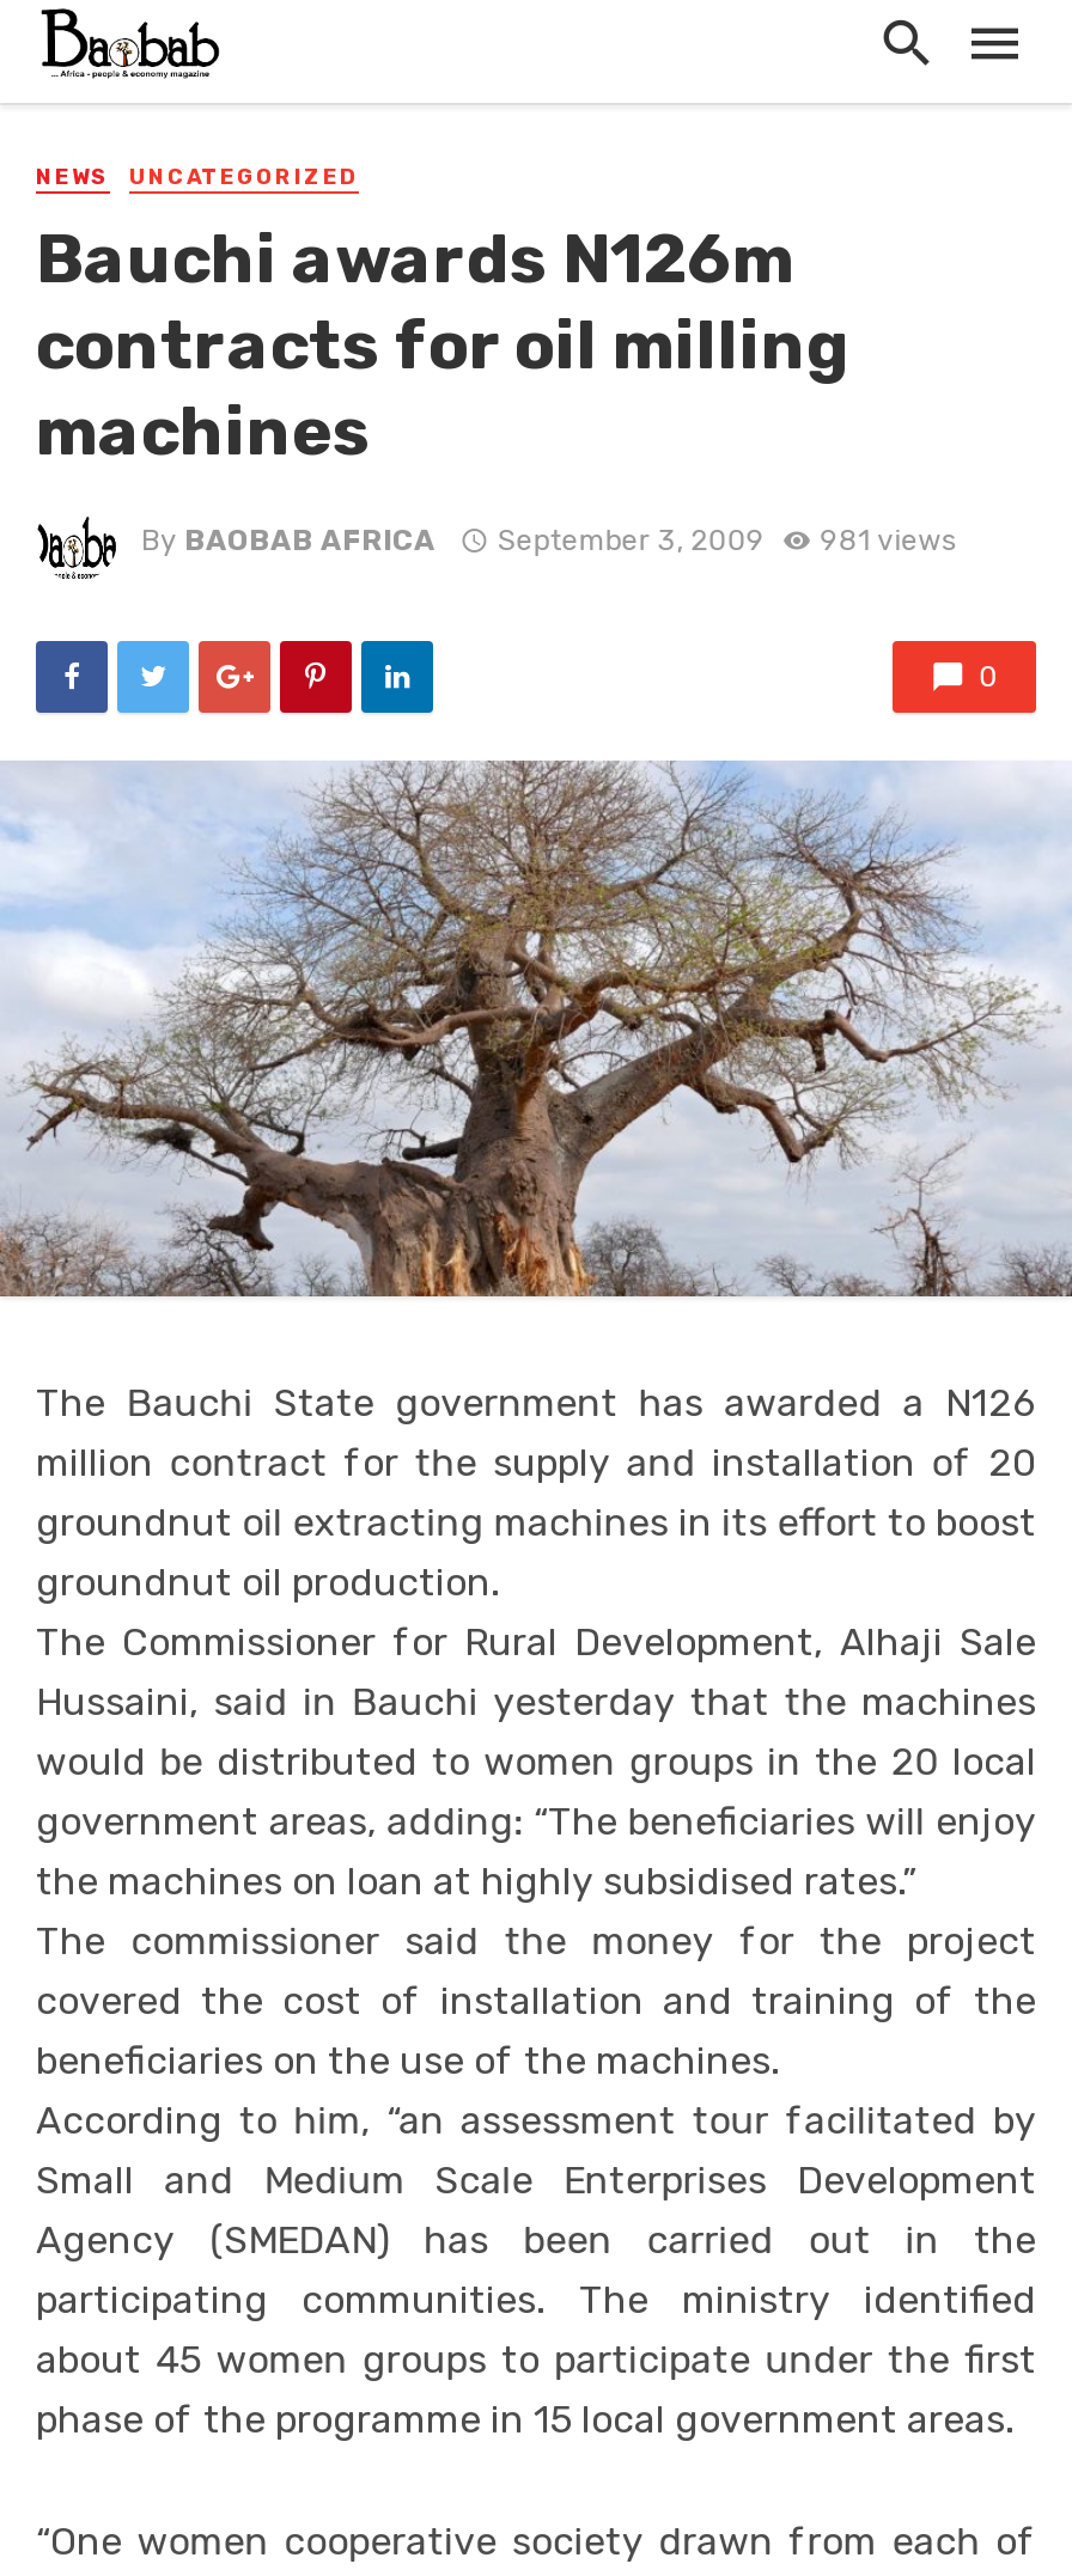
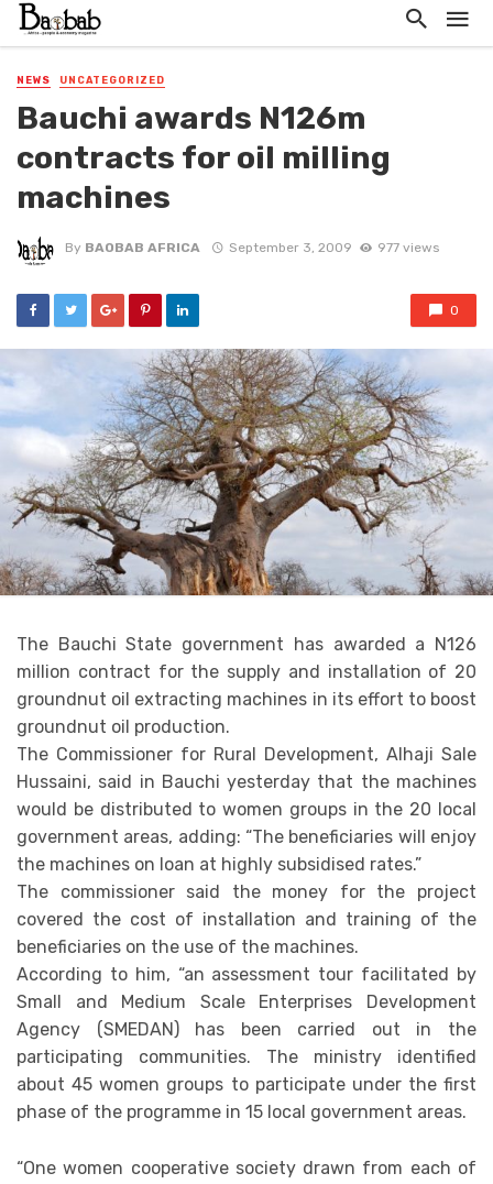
[141,523,956,556] By BAOBAB AFRICA September 3, 2009 981 views -> [65,239,439,255] By BAOBAB AFRICA September 3, 2009 977 views

